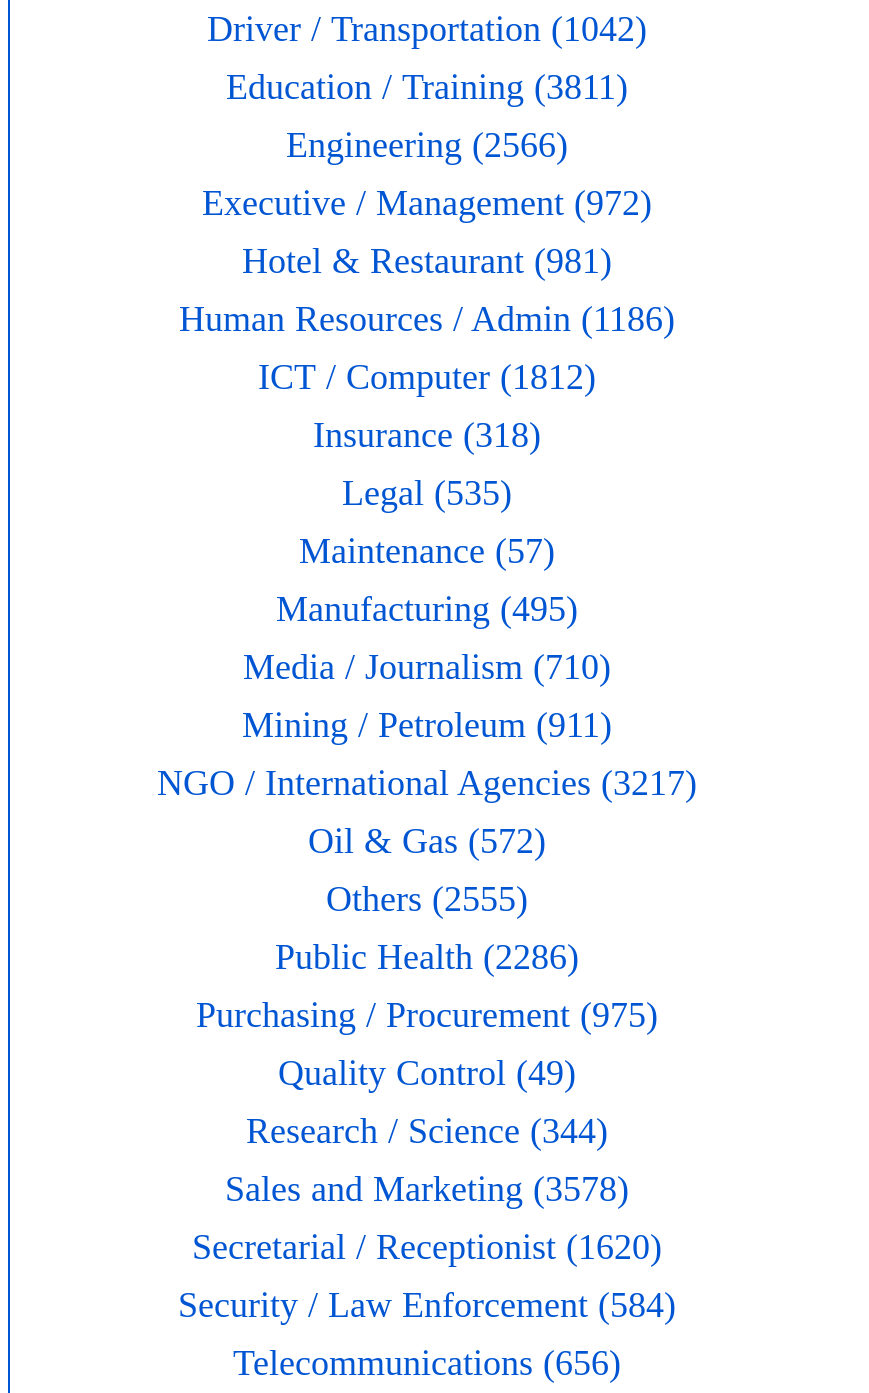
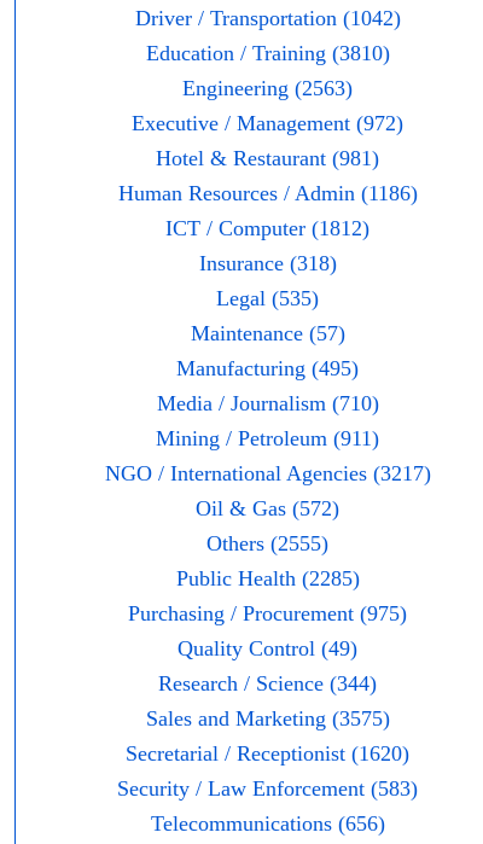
[226,67,628,107] Education / Training (3811) -> [146,41,389,65] Education / Training (3810)
[286,125,568,165] Engineering (2566) -> [182,76,353,100] Engineering (2563)
[275,937,579,977] Public Health (2286) -> [176,566,359,591] Public Health (2285)
[225,1169,629,1209] Sales and Marketing (3578) -> [146,706,389,731] Sales and Marketing (3575)
[178,1285,676,1325] Security / Law Enforcement (584) -> [117,777,418,801] Security / Law Enforcement (583)

